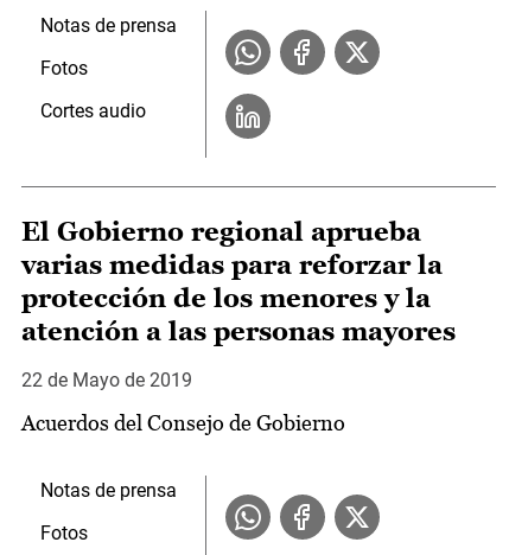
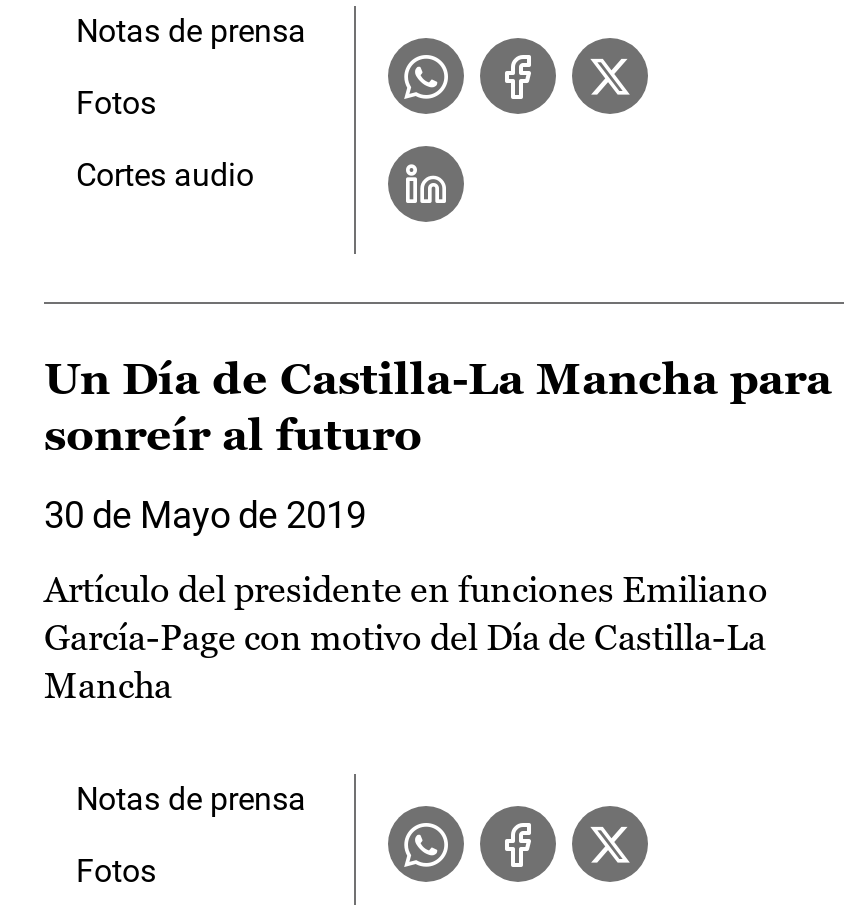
[21,217,456,346] El Gobierno regional aprueba | varias medidas para reforzar la | protección de los menores y la | atención a las personas mayores -> [44,354,832,460] Un Día de Castilla-La Mancha para | sonreír al futuro
[21,369,192,391] 22 de Mayo de 2019 -> [44,494,366,536] 30 de Mayo de 2019
[21,410,345,435] Acuerdos del Consejo de Gobierno -> [44,568,768,706] Artículo del presidente en funciones Emiliano | García-Page con motivo del Día de Castilla-La | Mancha

